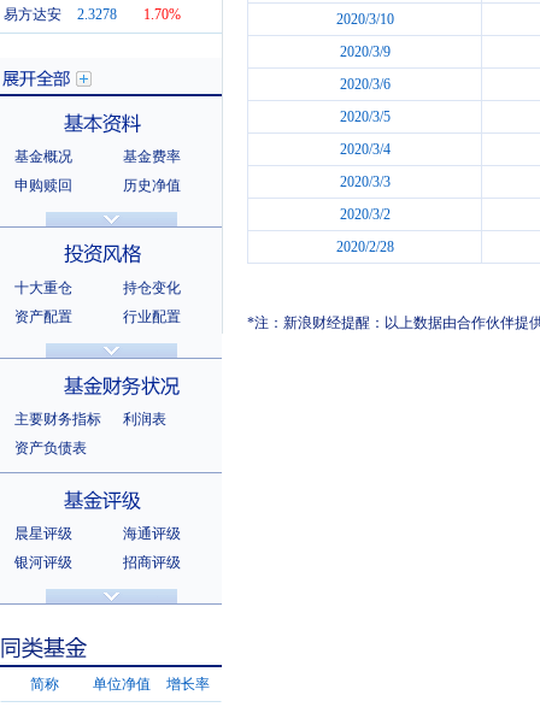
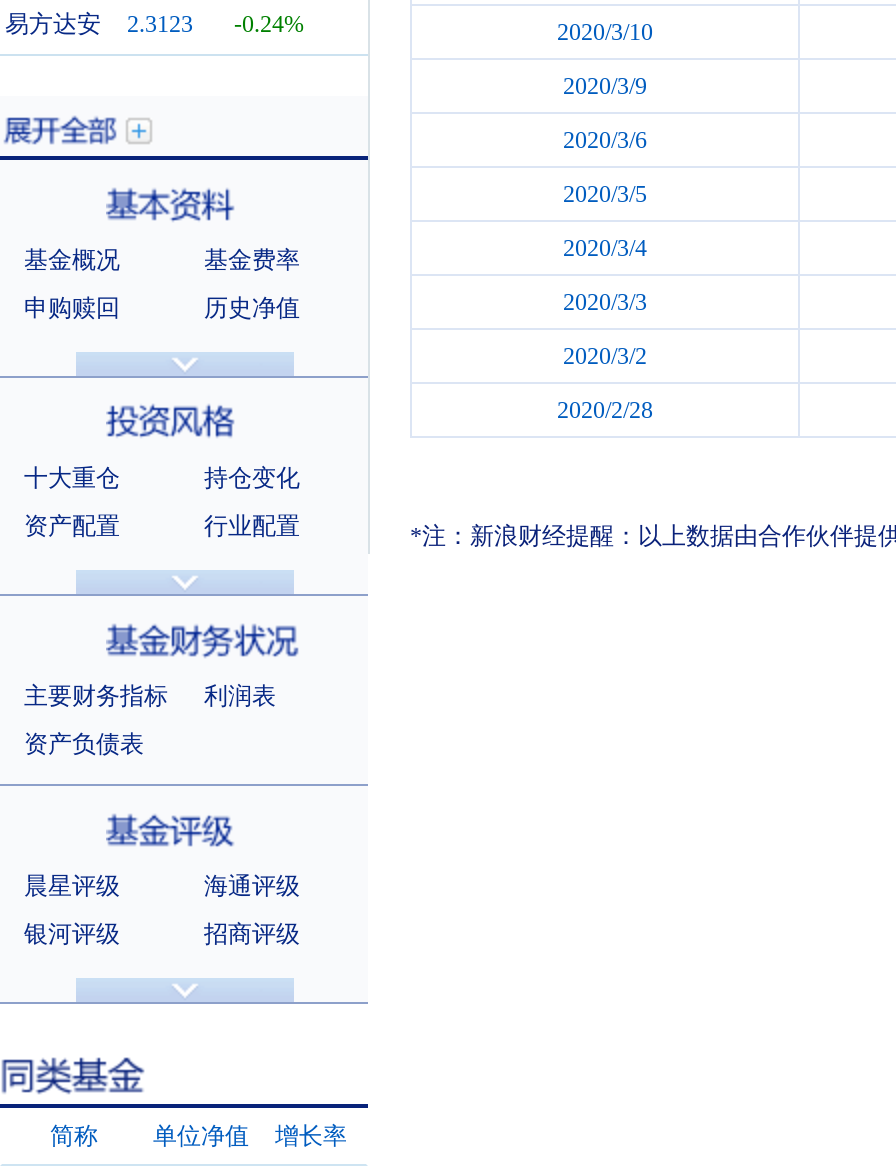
[77,6,116,23] 2.3278 -> [127,10,193,38] 2.3123
[143,6,181,23] 1.70% -> [234,10,304,38] -0.24%

